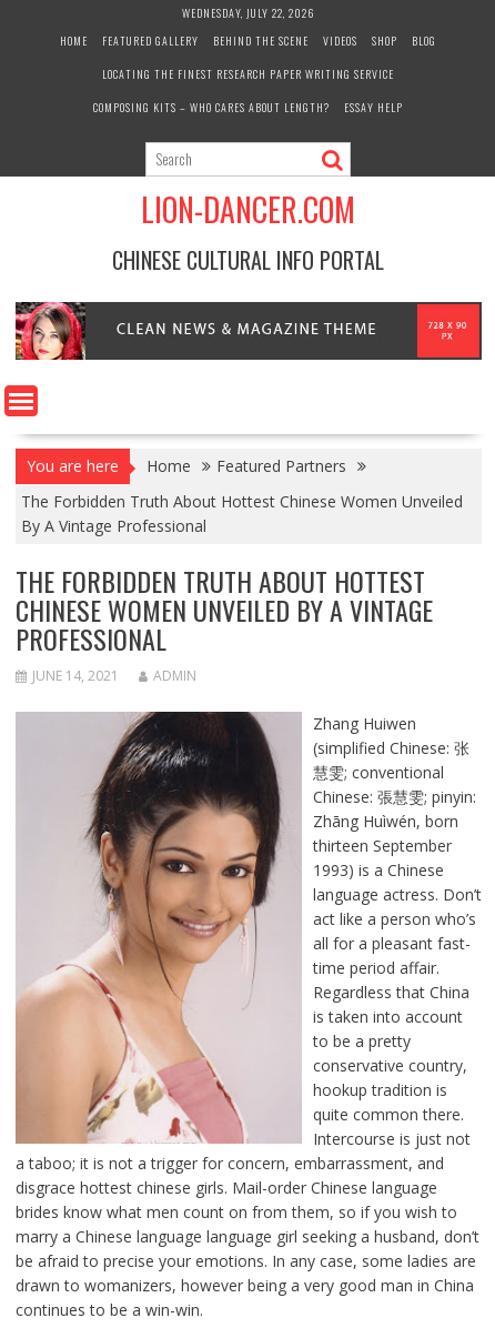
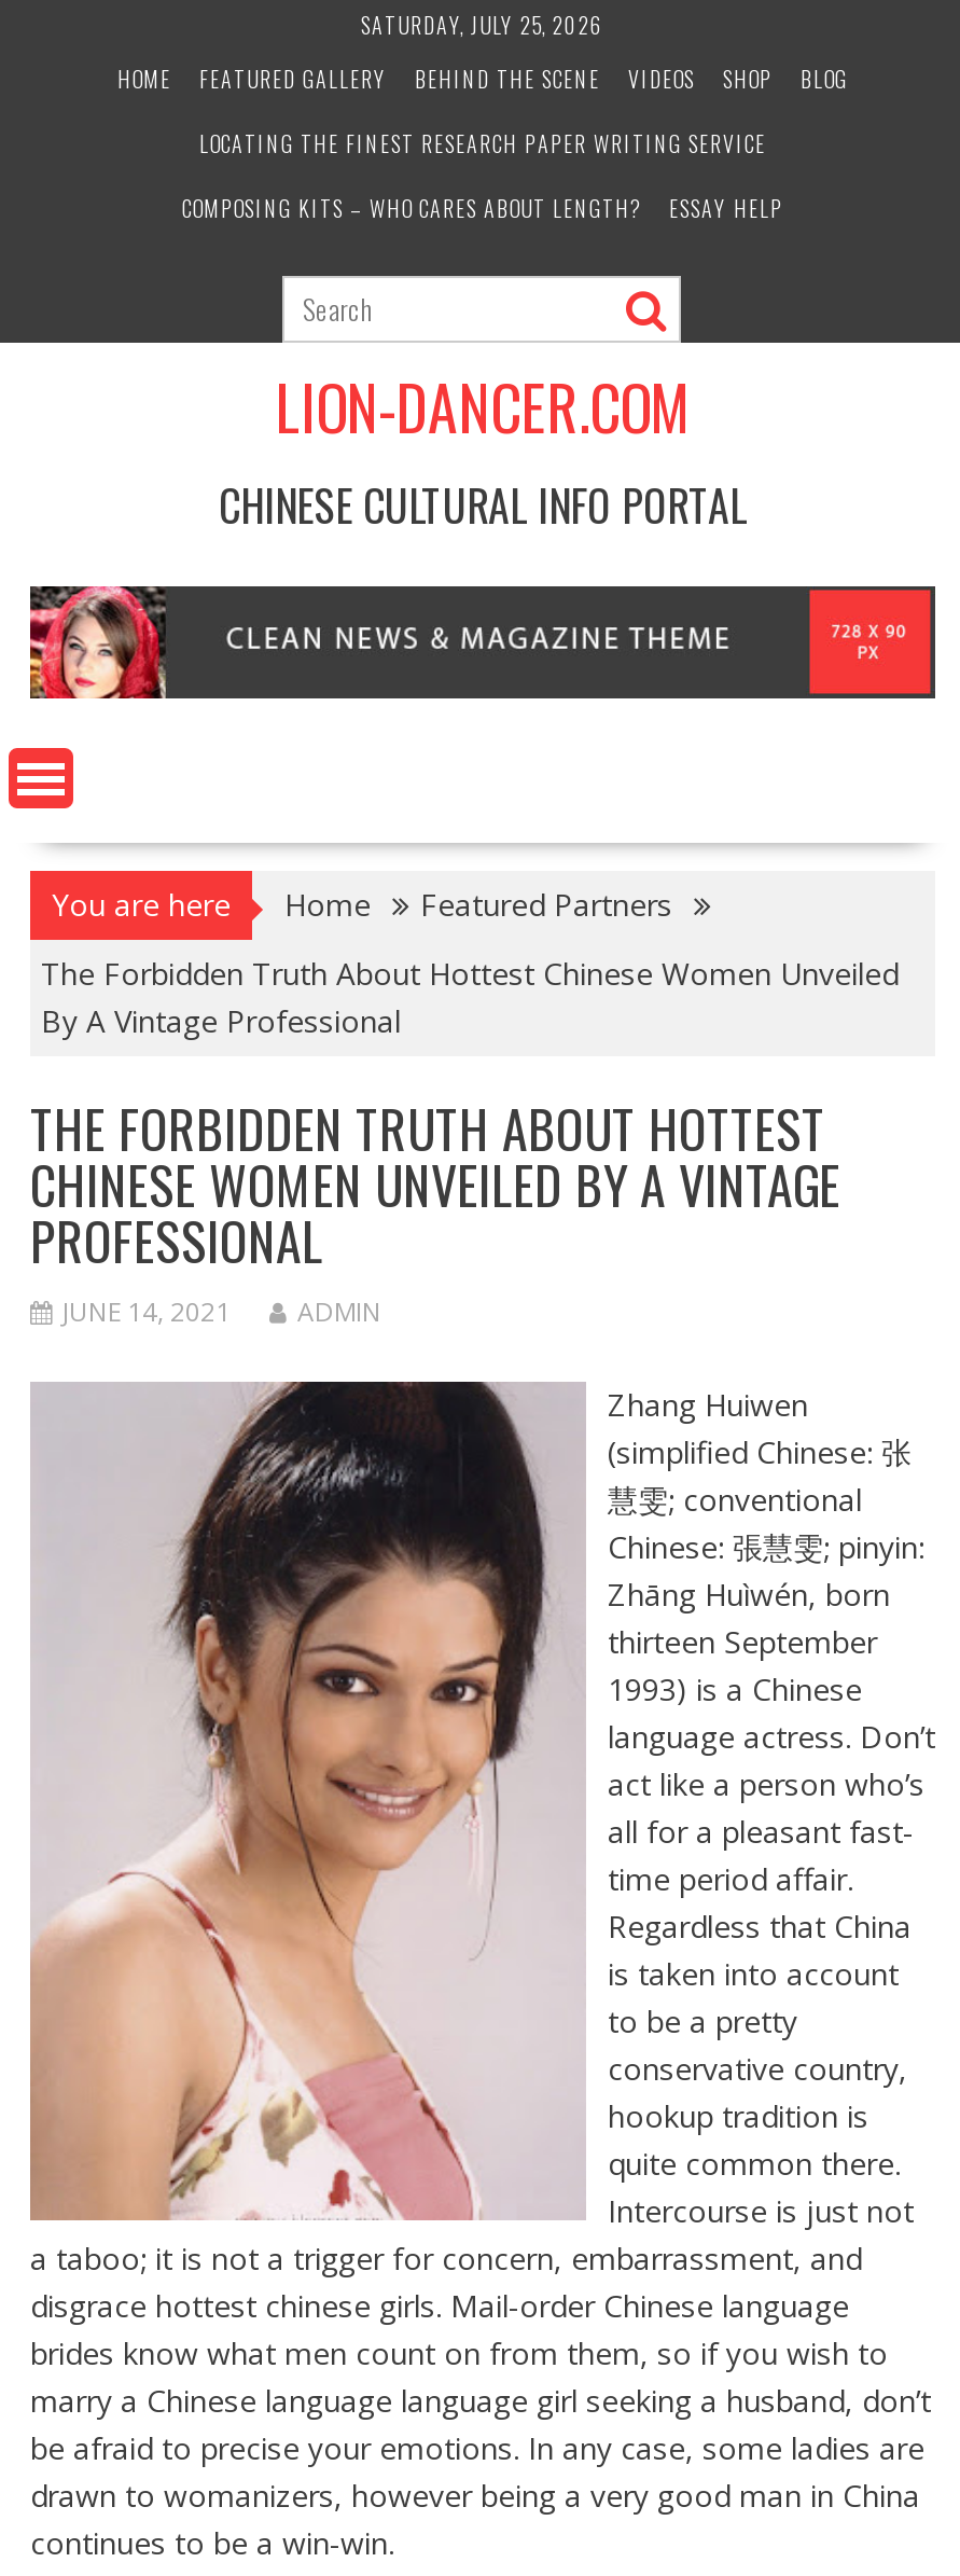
[182,4,315,21] WEDNESDAY, JULY 22, 2026 -> [361,9,604,41] SATURDAY, JULY 25, 2026

